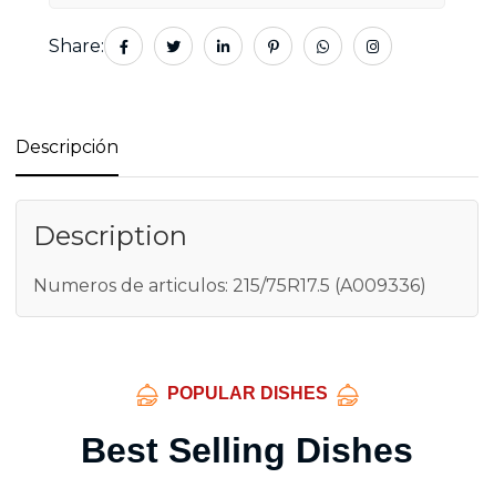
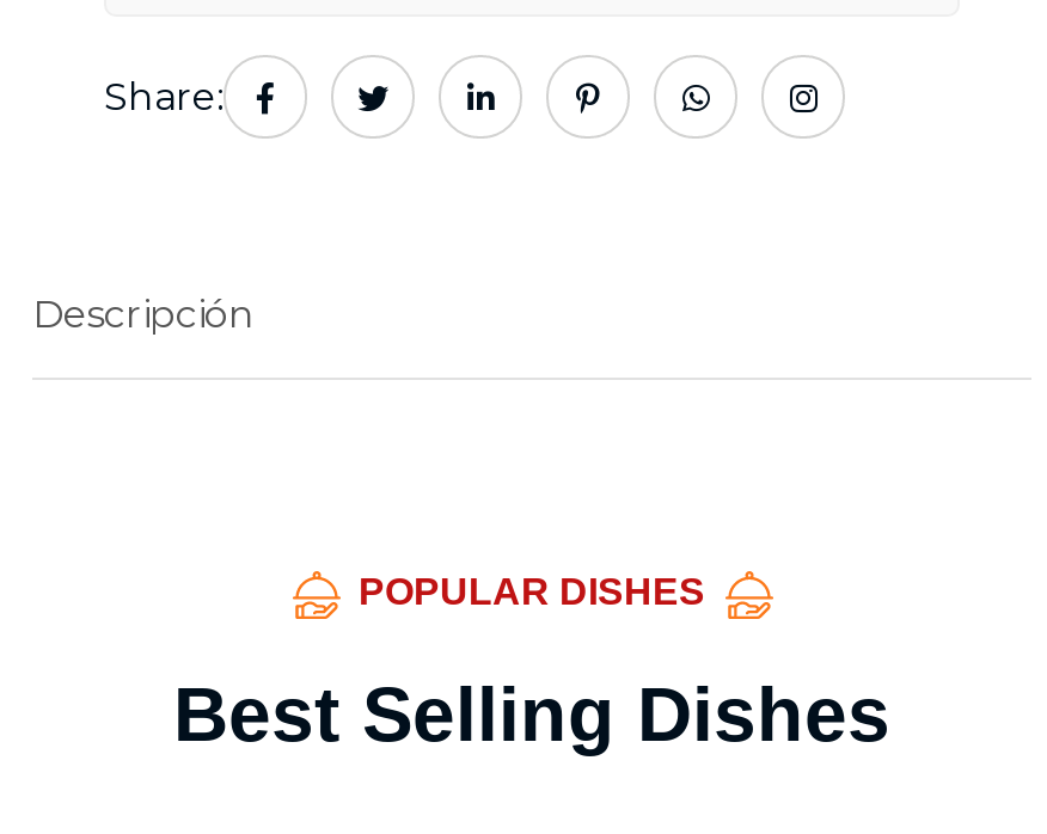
[33,220,426,296] Description | Numeros de articulos: 215/75R17.5 (A009336) -> none

